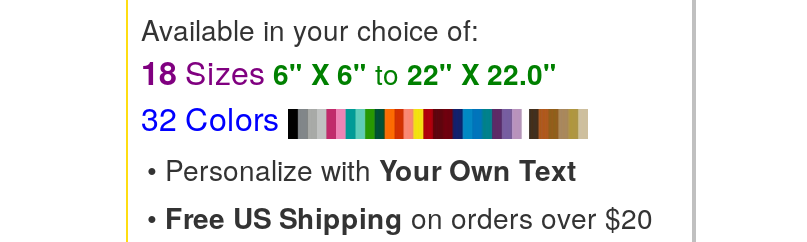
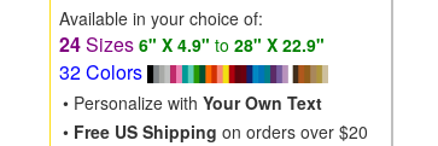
[141,49,557,95] 18 Sizes 6" X 6" to 22" X 22.0" -> [59,30,324,58] 24 Sizes 6" X 4.9" to 28" X 22.9"

